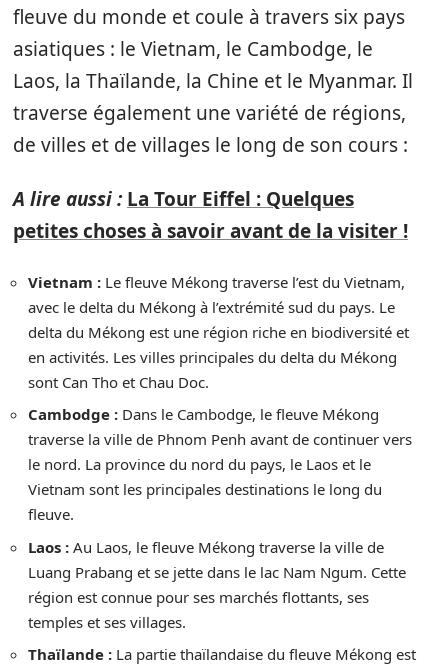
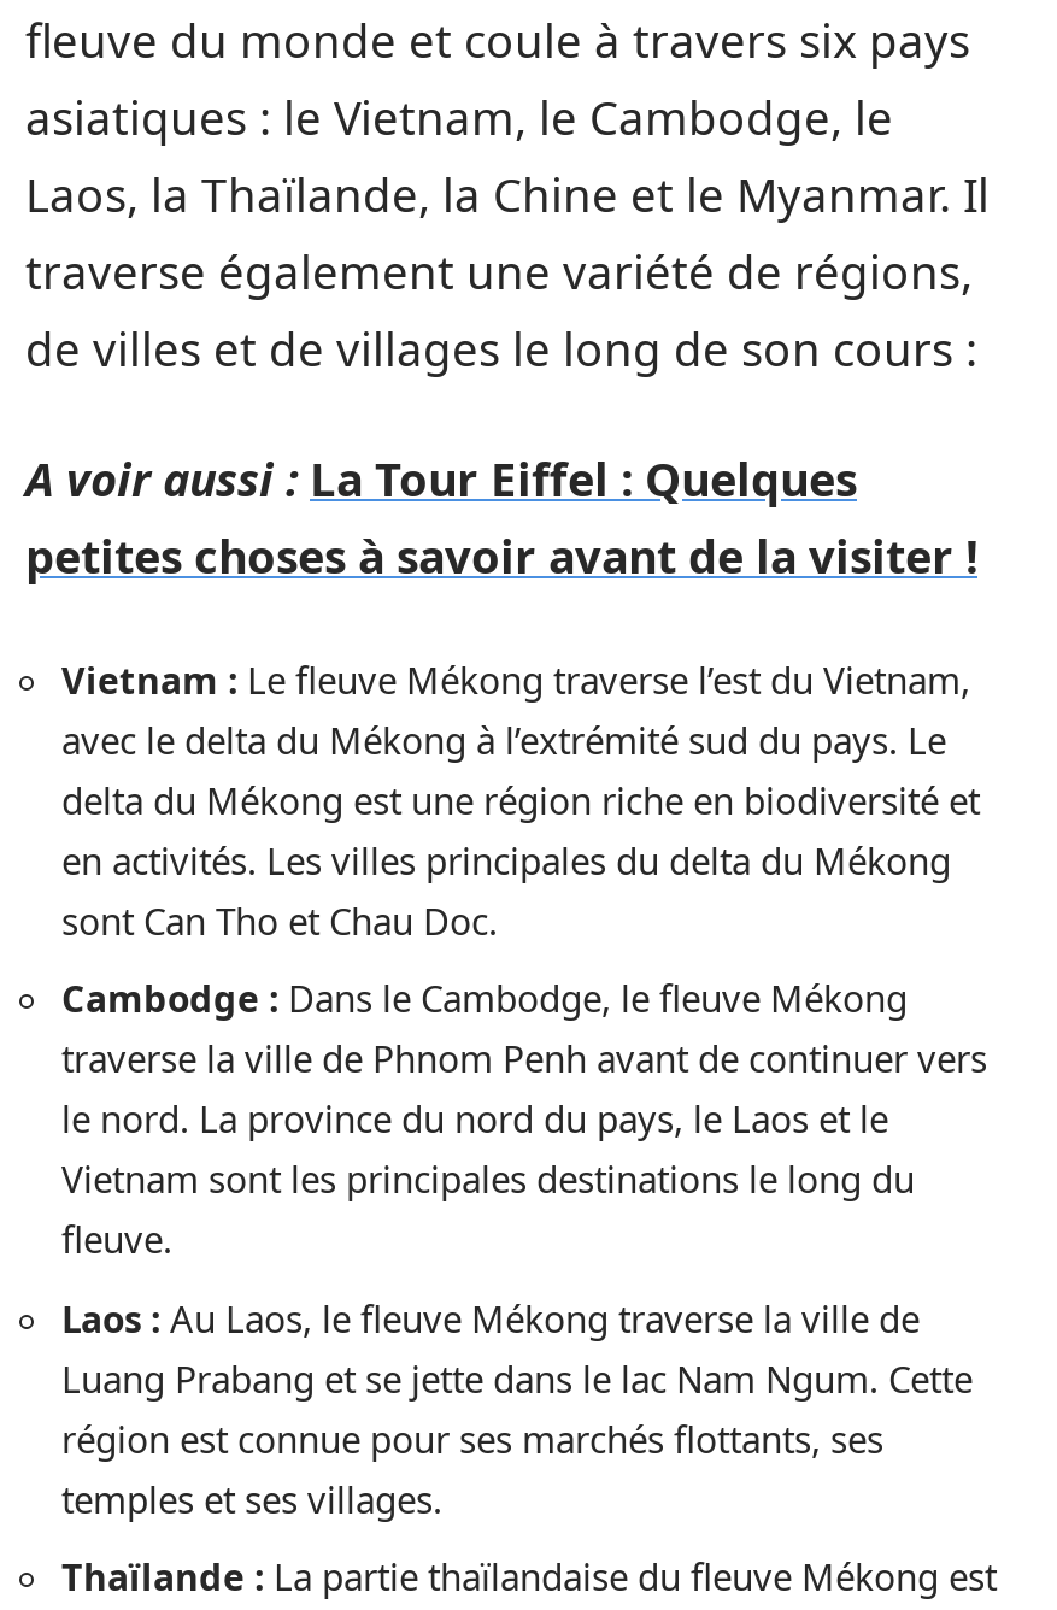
[13,186,354,212] A lire aussi : La Tour Eiffel : Quelques -> [25,448,857,511] A voir aussi : La Tour Eiffel : Quelques

